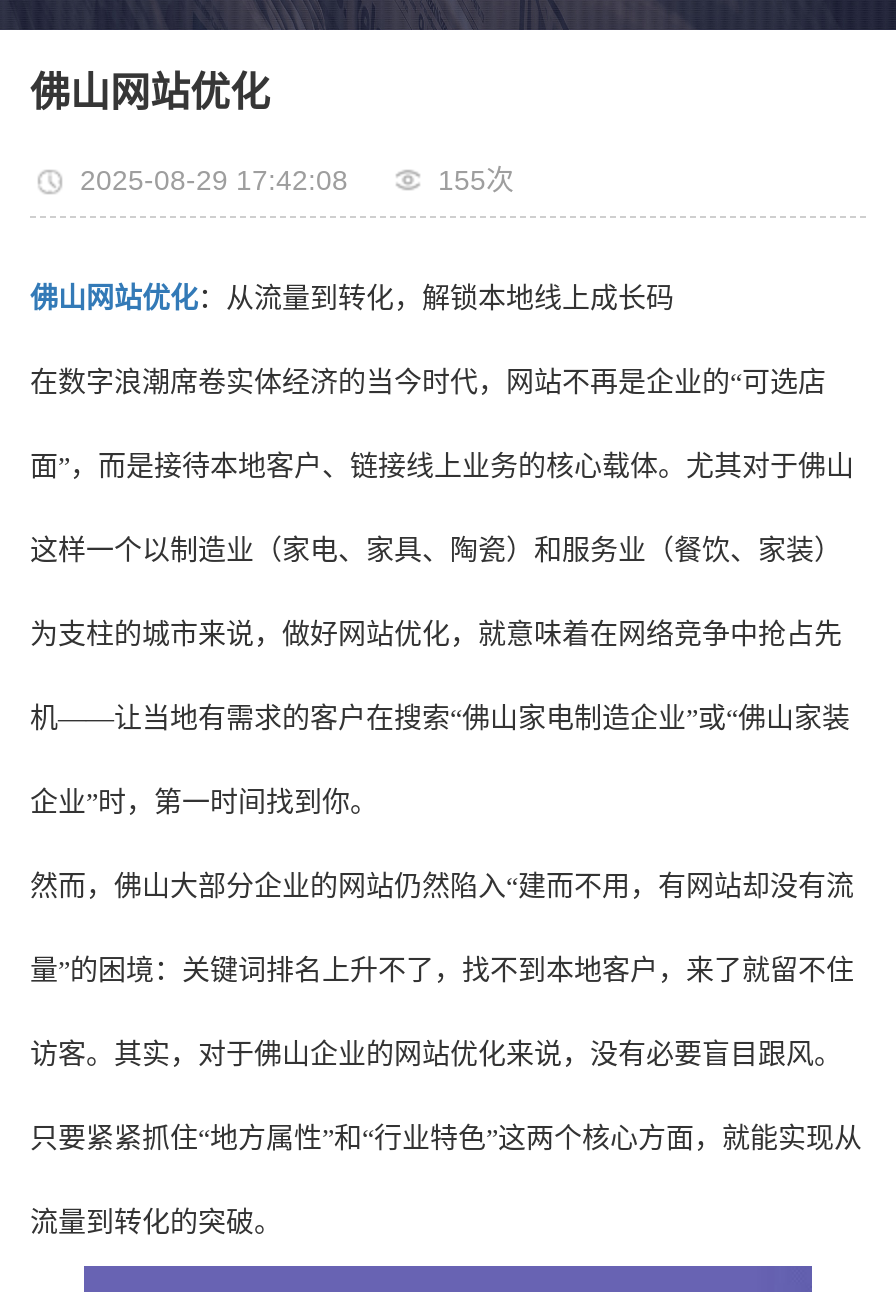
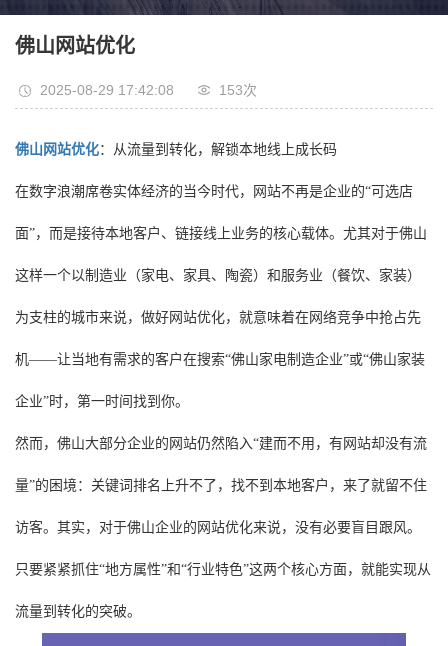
[438,164,514,196] 155次 -> [219,82,257,98] 153次

